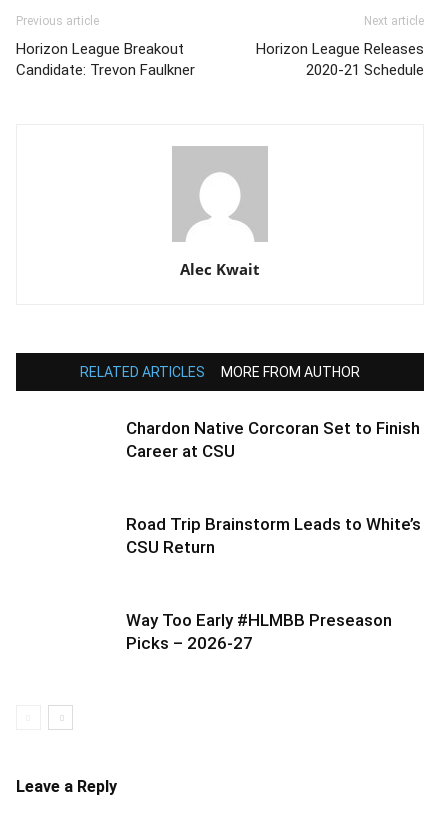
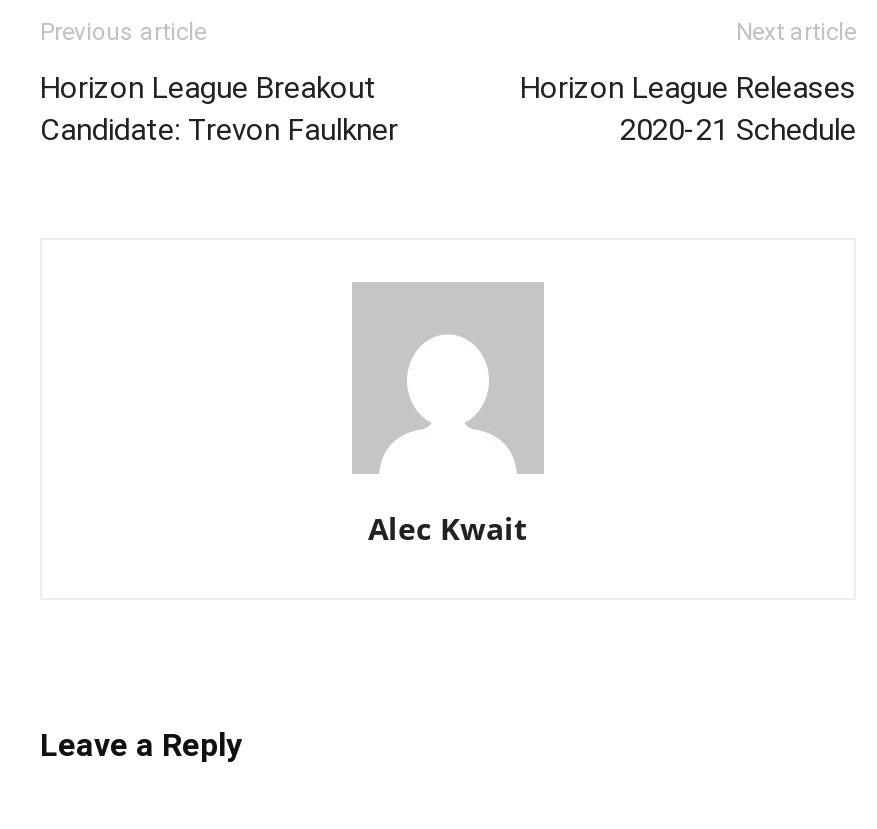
[80,364,420,461] RELATED ARTICLES | MORE FROM AUTHOR | Chardon Native Corcoran Set to Finish | Career at CSU -> none
[126,514,421,557] Road Trip Brainstorm Leads to White’s | CSU Return -> none
[126,610,392,653] Way Too Early #HLMBB Preseason | Picks – 2026-27 -> none

